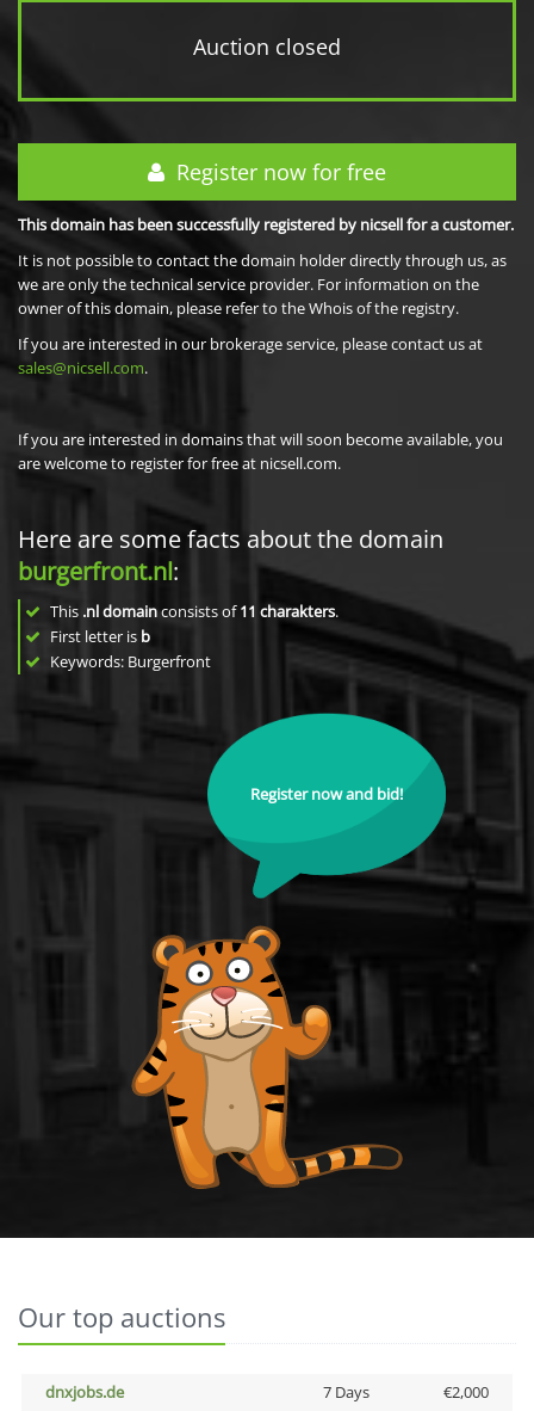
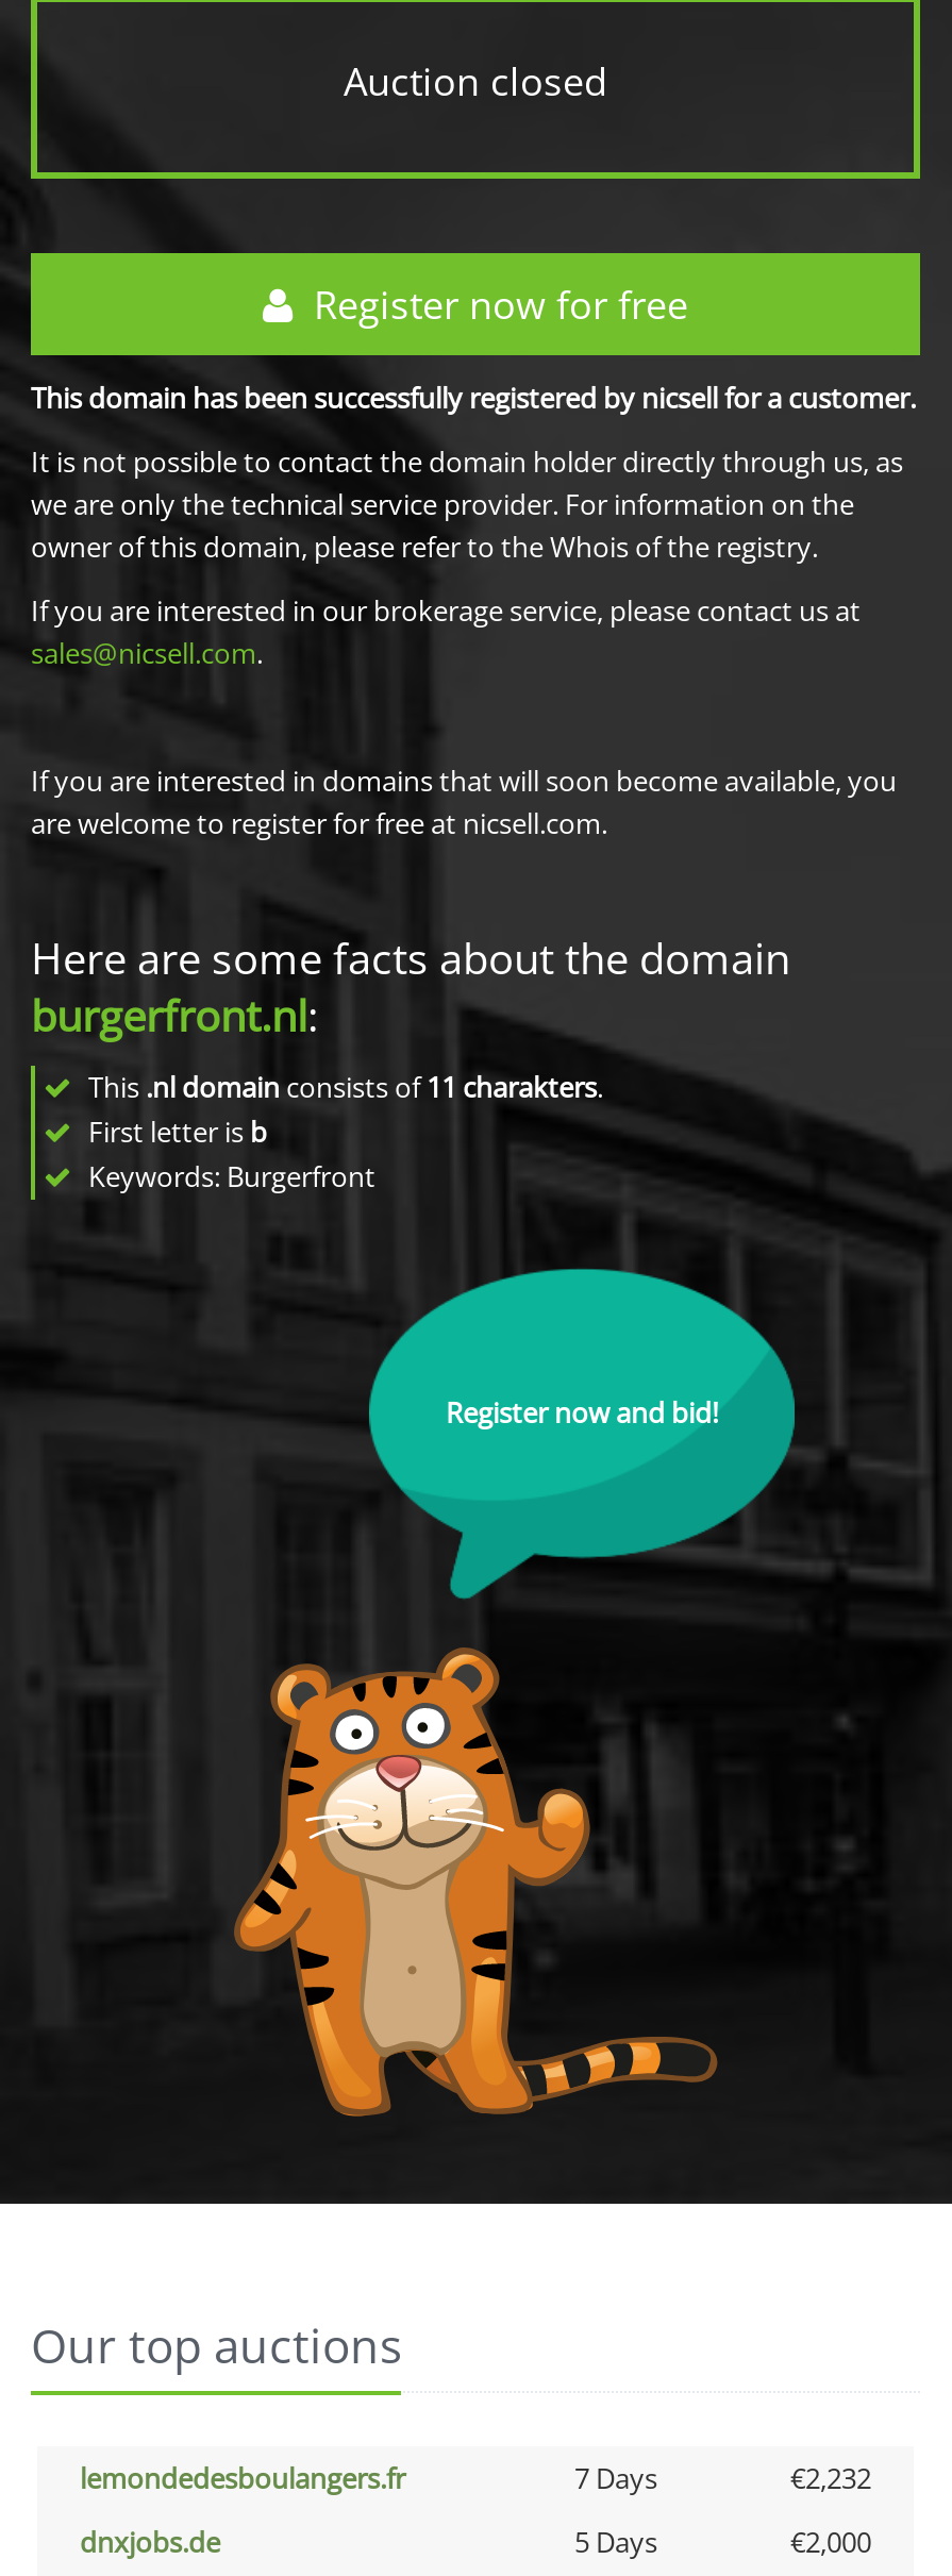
none -> [80,2459,871,2497] lemondedesboulangers.fr | 7 Days | €2,232
[322,1381,369,1403] 7 Days -> [574,2523,657,2561] 5 Days

